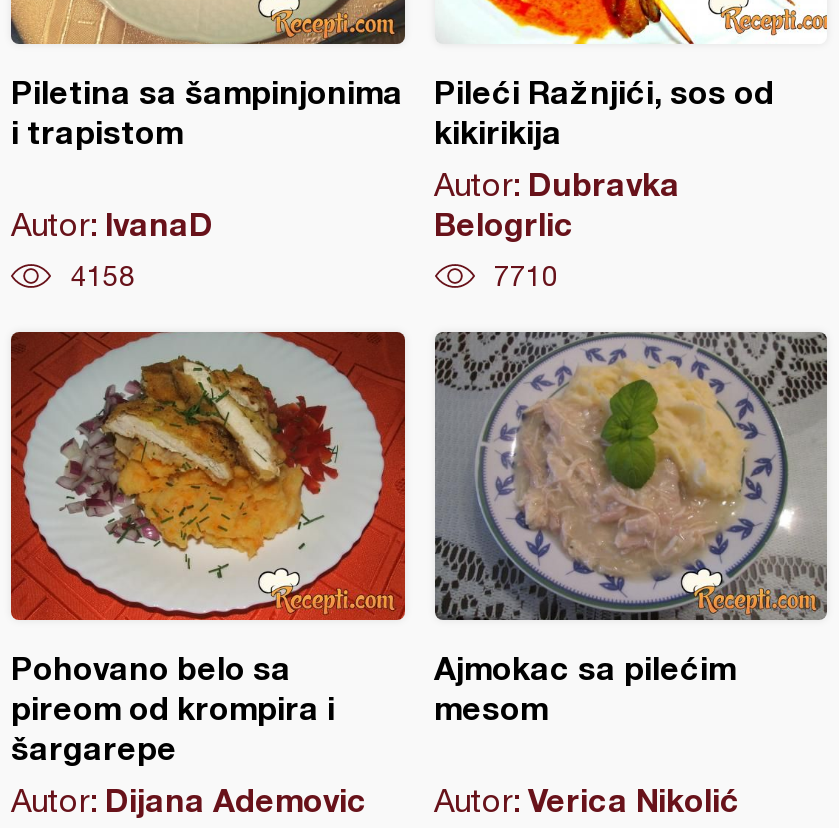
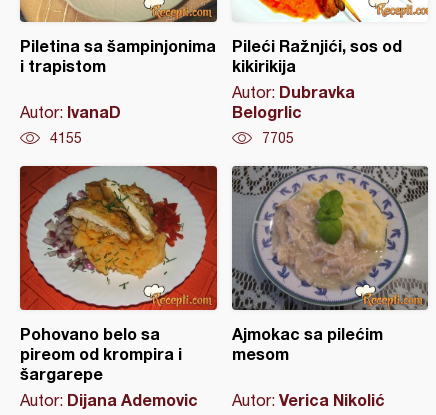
[71,260,135,292] 4158 -> [50,130,82,146] 4155
[494,260,558,292] 7710 -> [261,130,293,146] 7705

